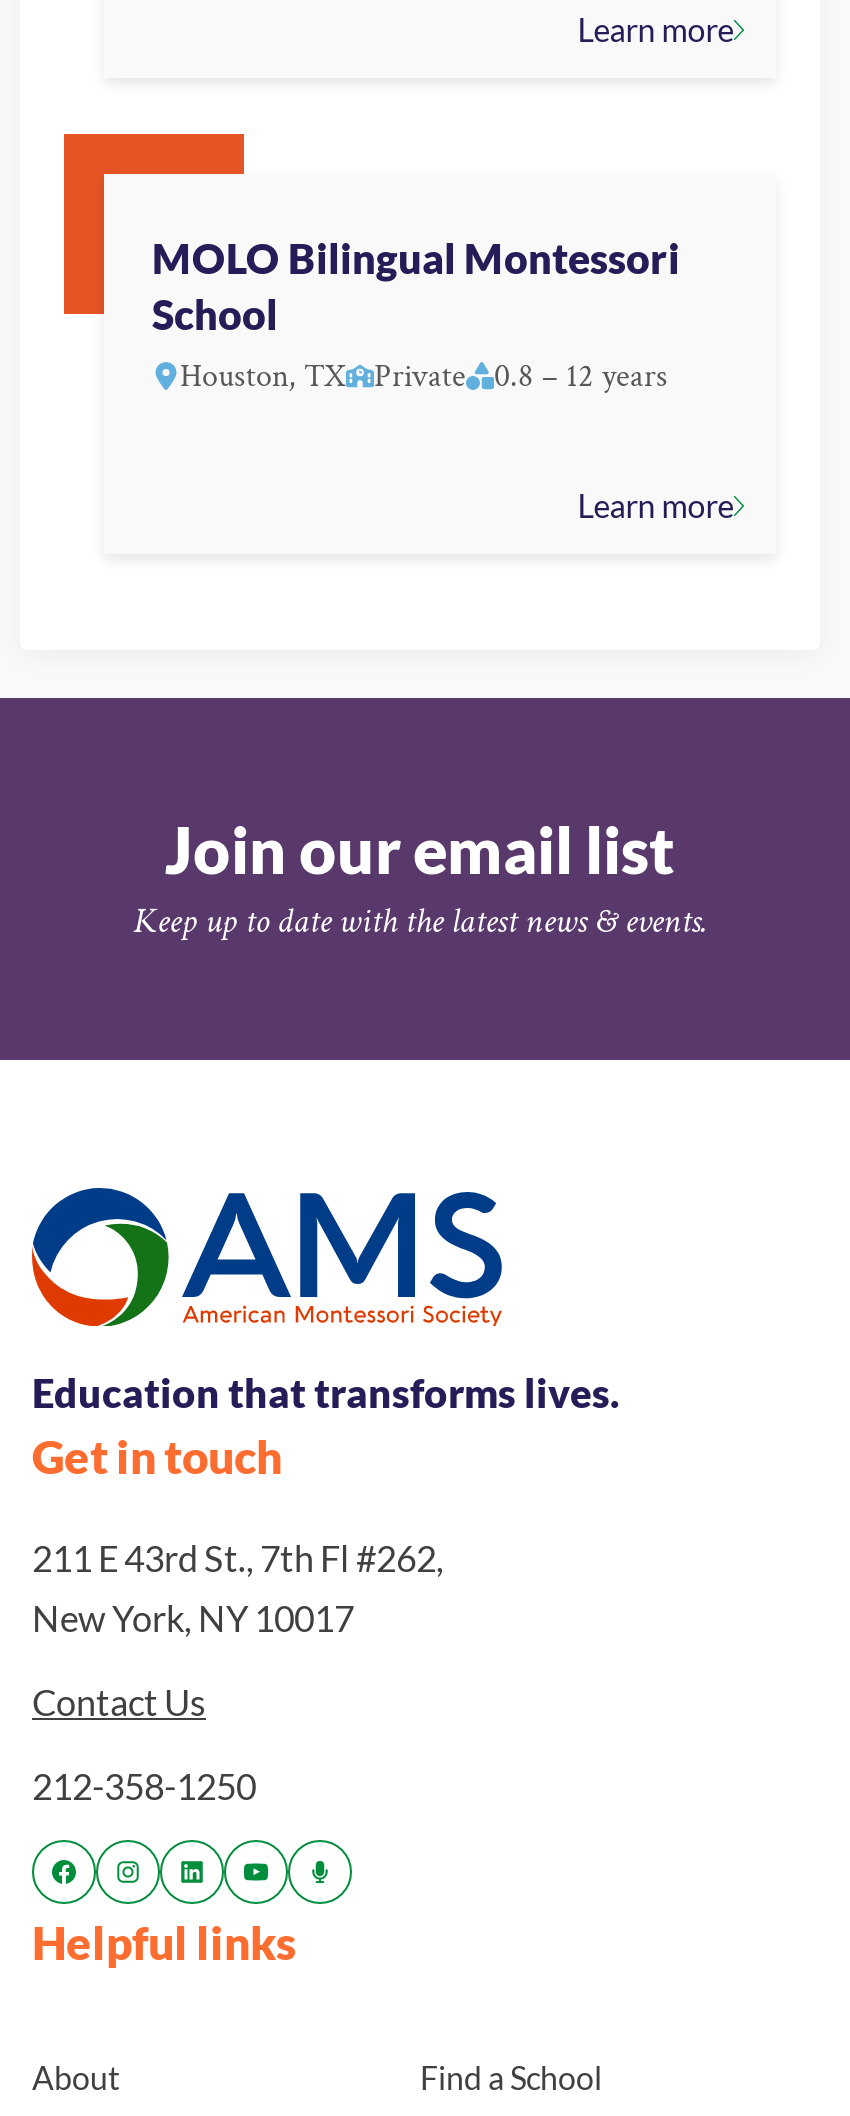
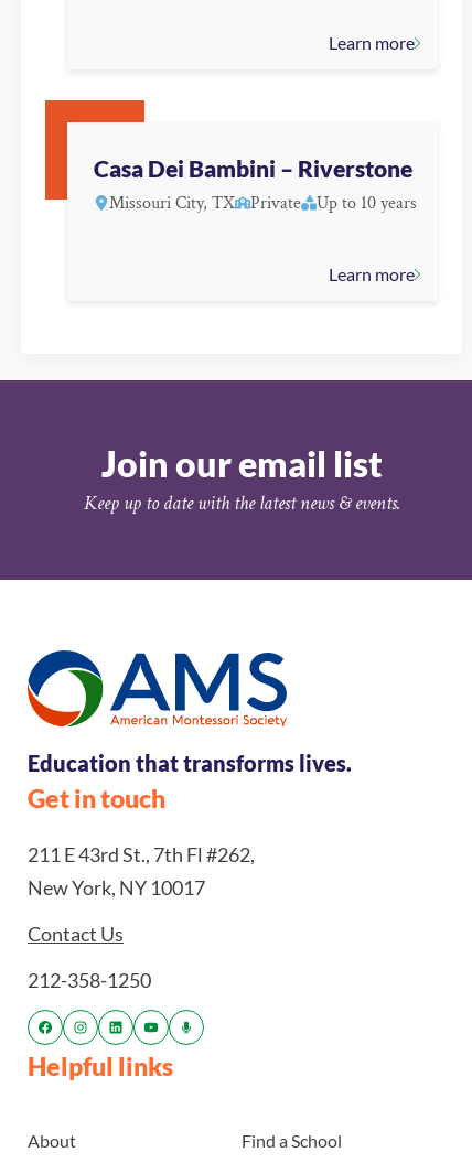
[152,234,680,398] MOLO Bilingual Montessori | School | Houston, TX -> [94,155,412,215] Casa Dei Bambini – Riverstone | Missouri City, TX
[494,356,668,398] 0.8 – 12 years -> [317,192,417,215] Up to 10 years

